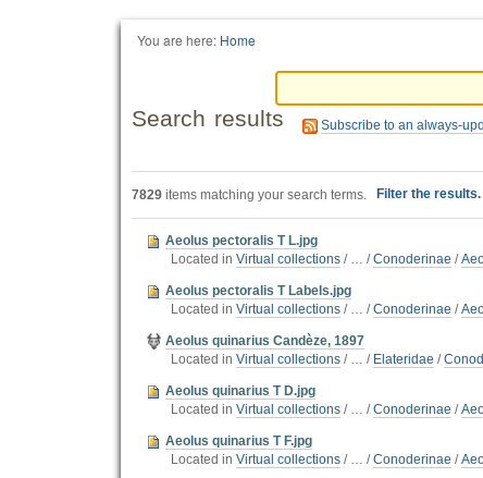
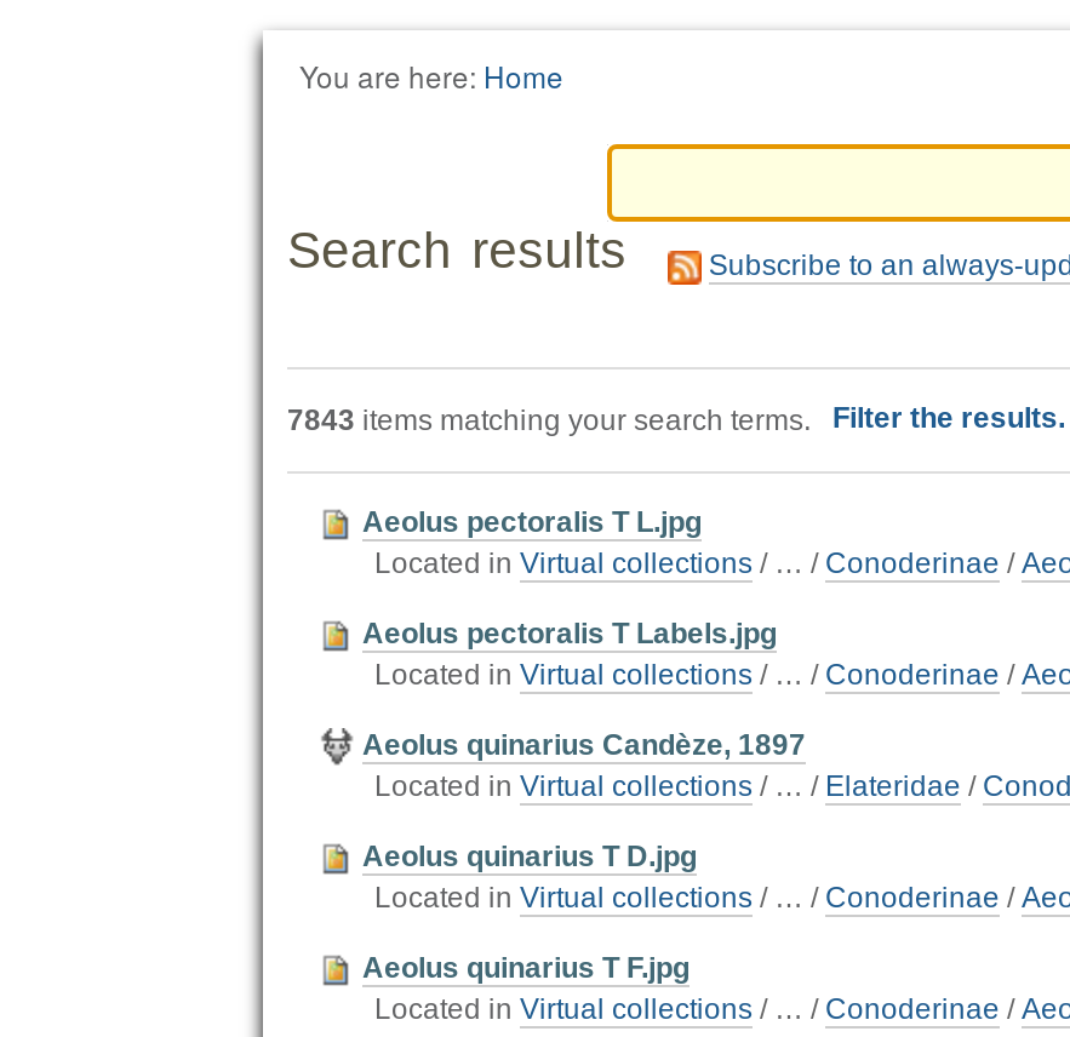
[132,187,367,203] 7829 items matching your search terms. -> [287,403,811,437] 7843 items matching your search terms.

